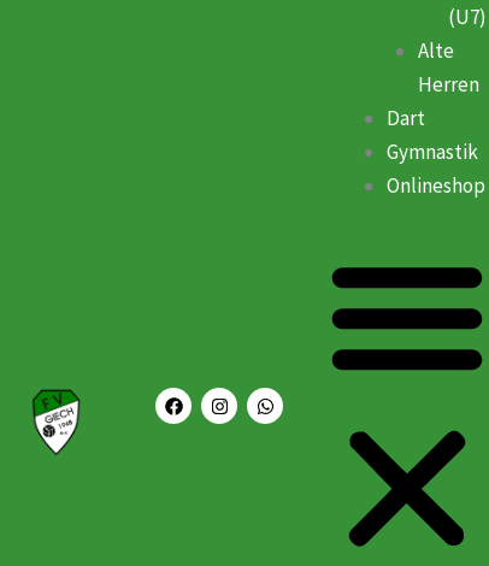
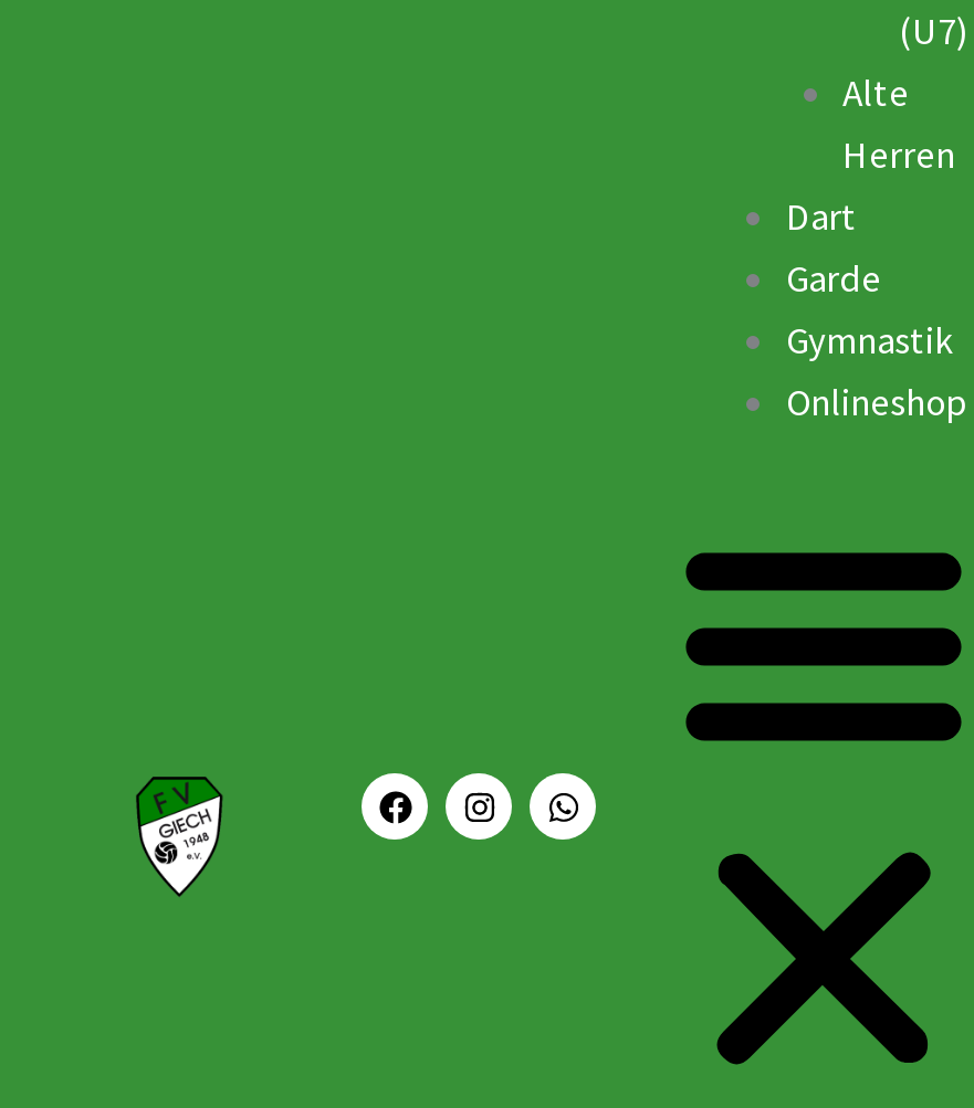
none -> [786,255,881,303] Garde

